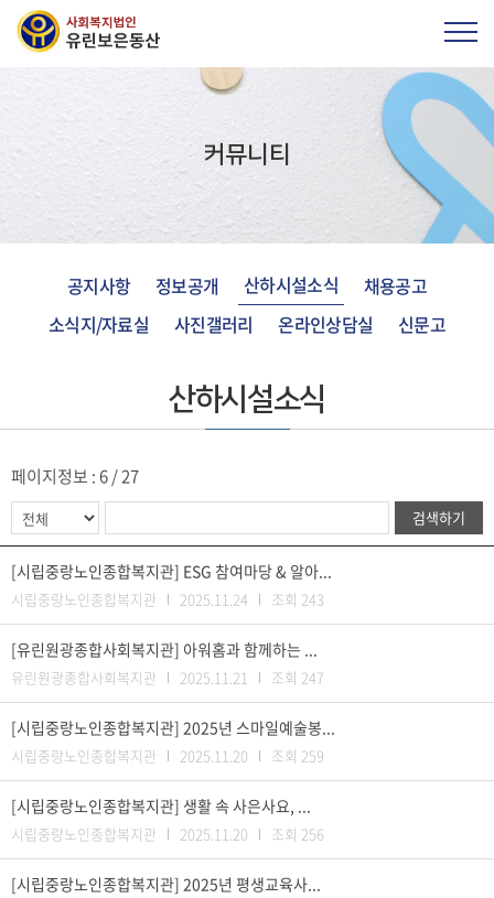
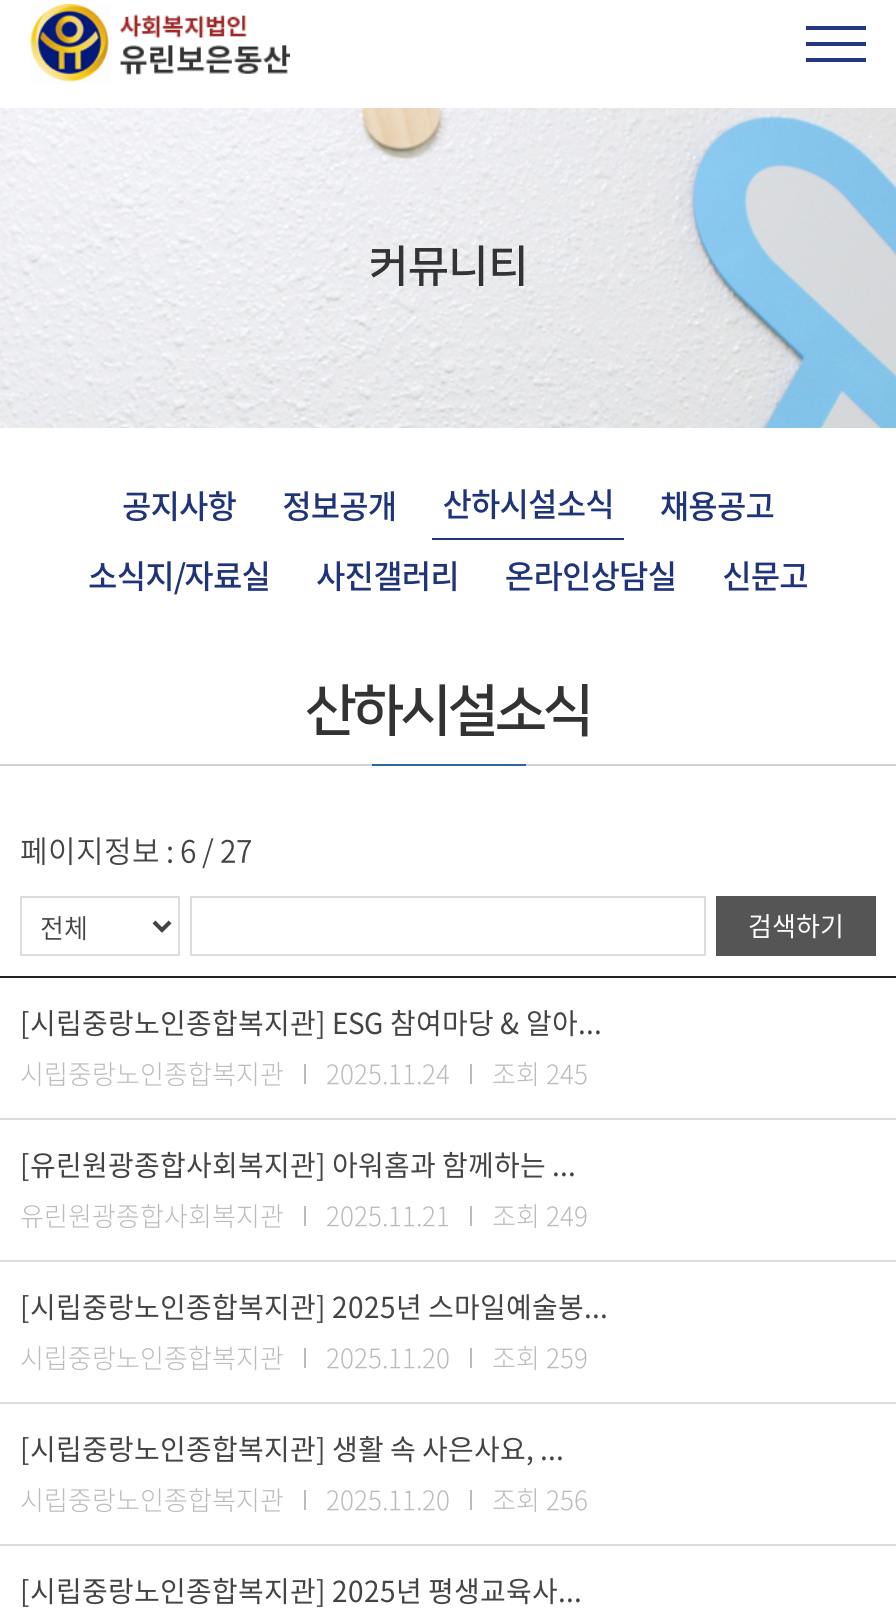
[11,588,324,609] 시립중랑노인종합복지관 2025.11.24 조회 243 -> [20,1054,588,1092] 시립중랑노인종합복지관 2025.11.24 조회 245
[11,667,324,688] 유린원광종합사회복지관 2025.11.21 조회 247 -> [20,1196,588,1234] 유린원광종합사회복지관 2025.11.21 조회 249

